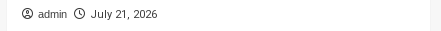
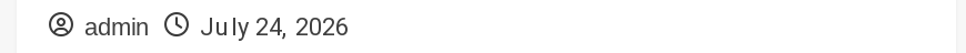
[37,8,156,21] admin July 21, 2026 -> [84,13,349,42] admin July 24, 2026

